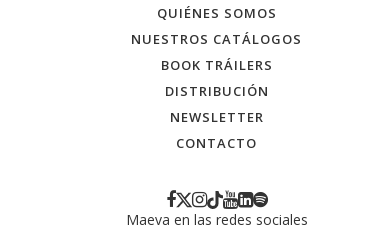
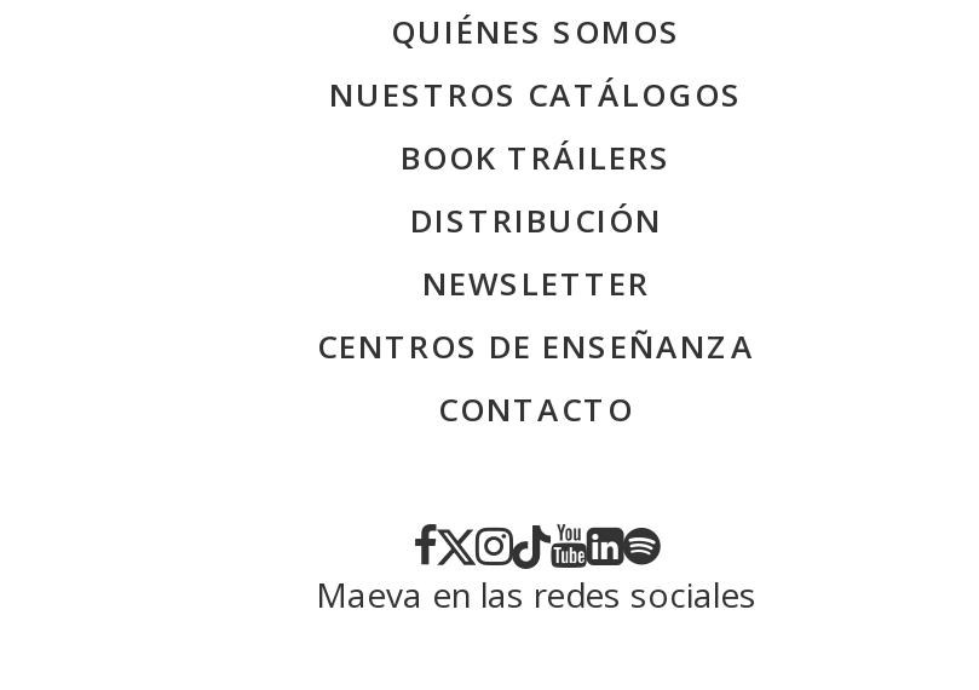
none -> [317,325,755,369] CENTROS DE ENSEÑANZA

